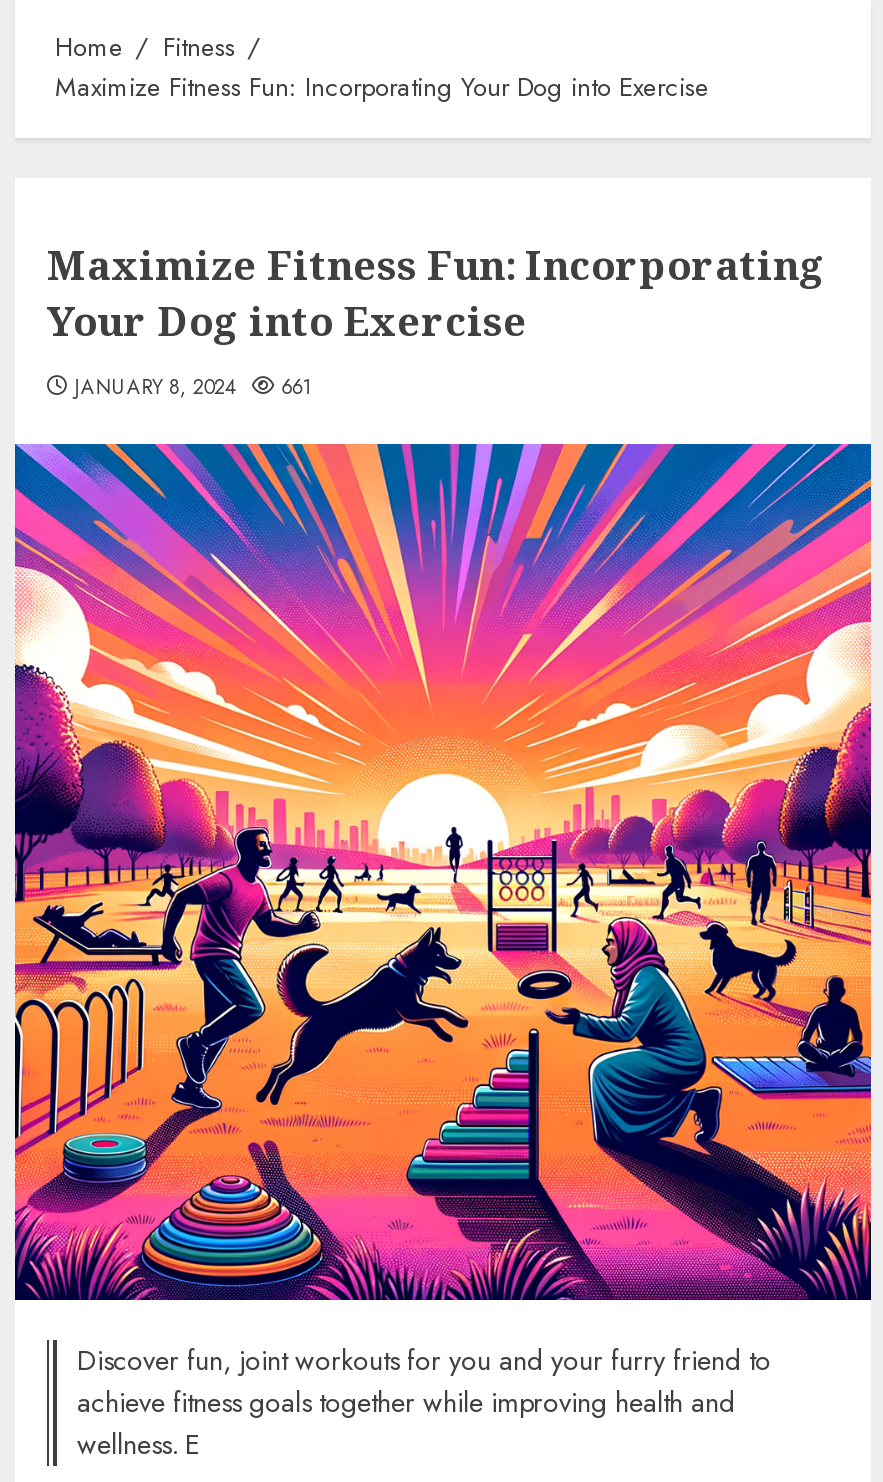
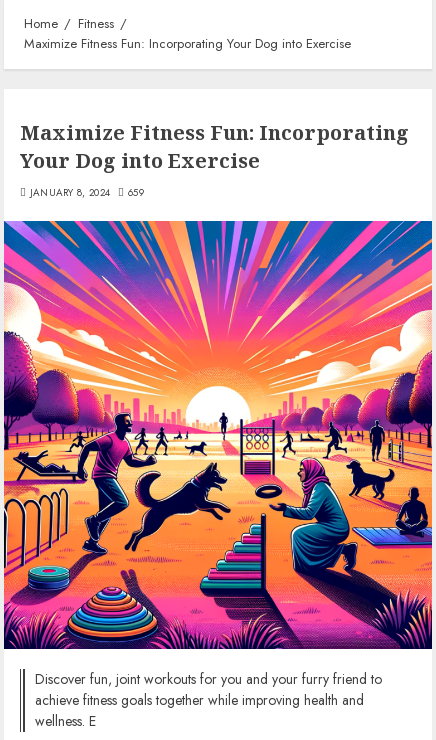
[74,372,311,402] JANUARY 8, 2024 661 -> [30,185,144,200] JANUARY 8, 2024 659

